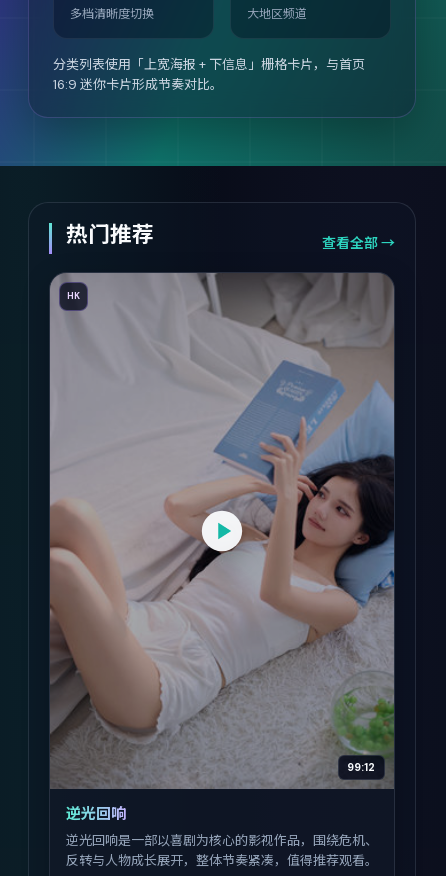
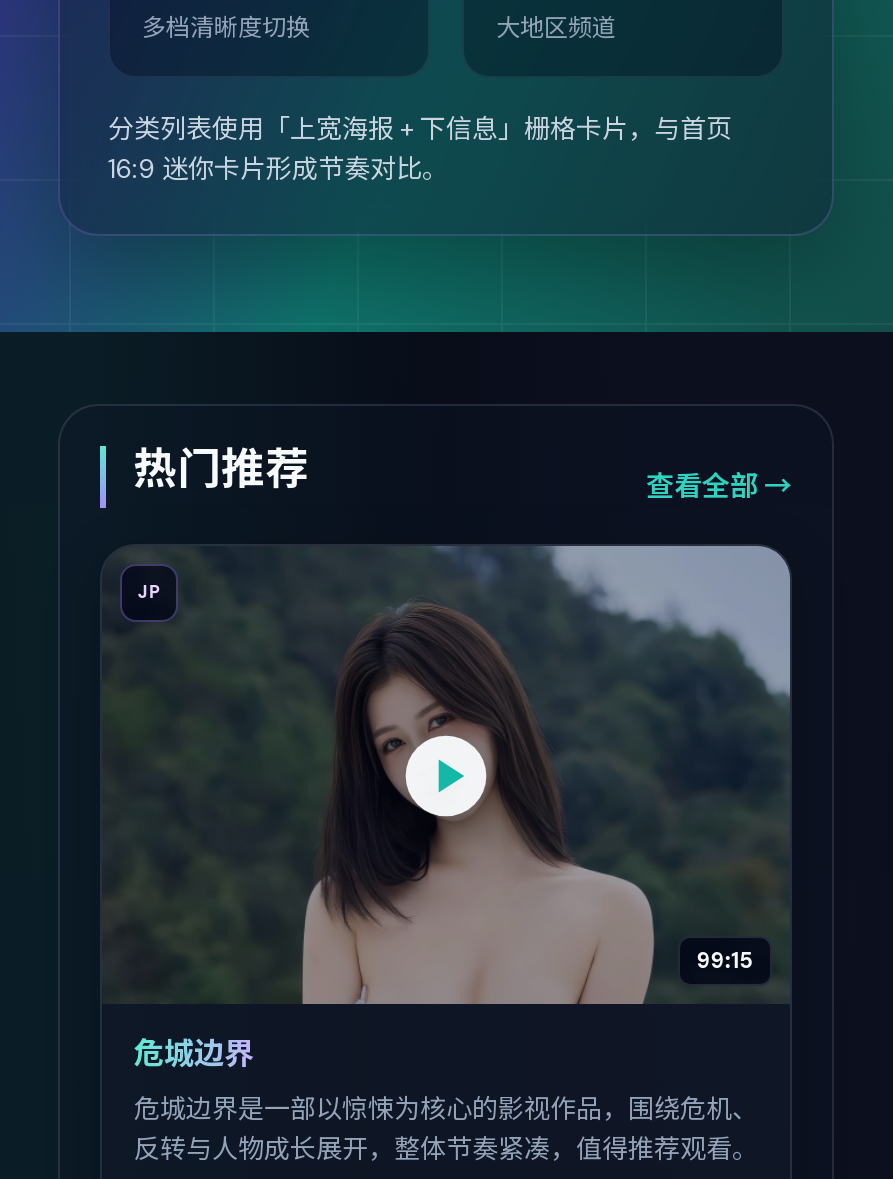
[49,272,395,790] [image] | HK -> [102,546,790,1006] [image] | JP
[347,760,375,774] 99:12 -> [697,947,753,975] 99:15
[66,804,378,849] 逆光回响 | 逆光回响是一部以喜剧为核心的影视作品，围绕危机、 -> [134,1035,758,1125] 危城边界 | 危城边界是一部以惊悚为核心的影视作品，围绕危机、

